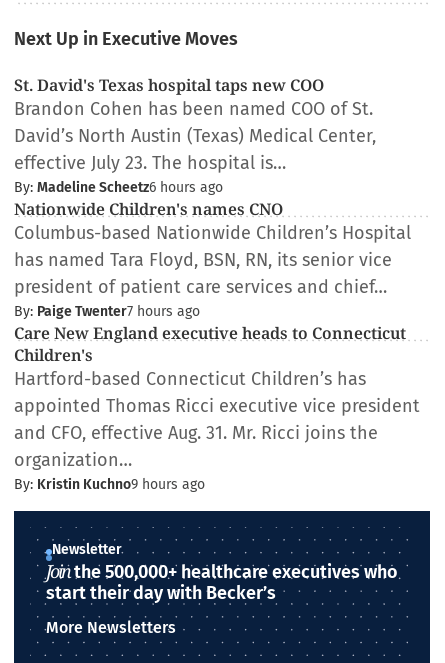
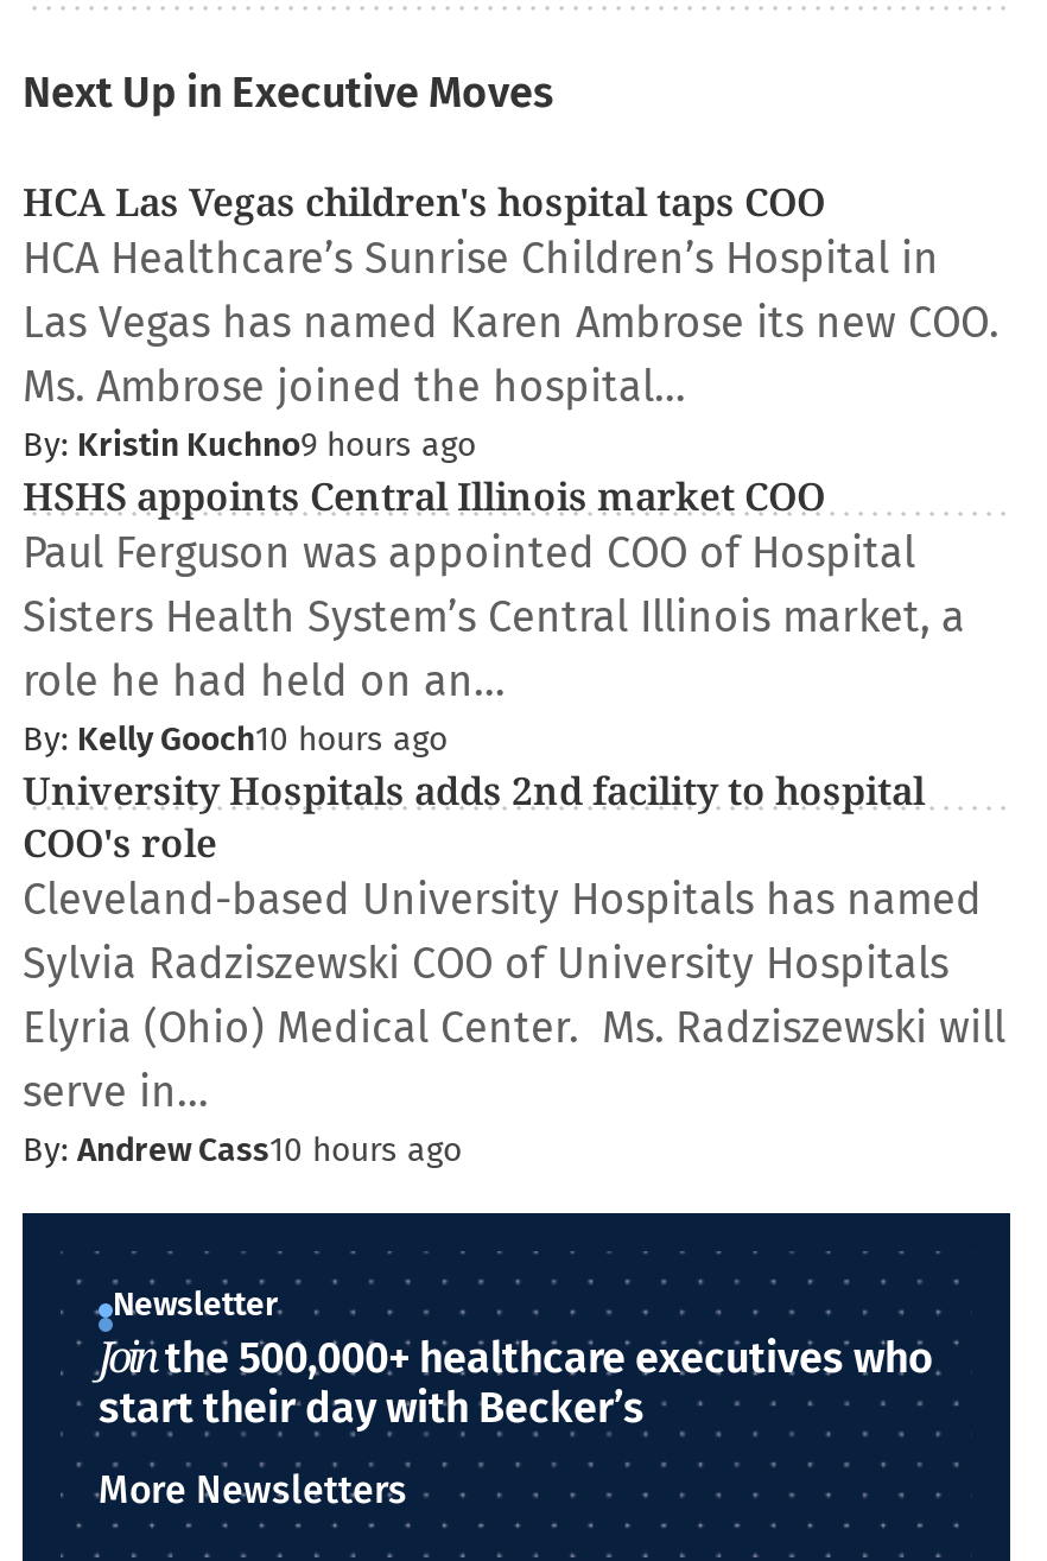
[14,74,420,493] St. David's Texas hospital taps new COO | Brandon Cohen has been named COO of St. | David’s North Austin (Texas) Medical Center, | effective July 23. The hospital is… | By: Madeline Scheetz6 hours ago | Nationwide Children's names CNO | Columbus-based Nationwide Children’s Hospital | has named Tara Floyd, BSN, RN, its senior vice | president of patient care services and chief… | By: Paige Twenter7 hours ago | Care New England executive heads to Connecticut | Children's | Hartford-based Connecticut Children’s has | appointed Thomas Ricci executive vice president | and CFO, effective Aug. 31. Mr. Ricci joins the | organization… | By: Kristin Kuchno9 hours ago -> [23,176,1005,1170] HCA Las Vegas children's hospital taps COO | HCA Healthcare’s Sunrise Children’s Hospital in | Las Vegas has named Karen Ambrose its new COO. | Ms. Ambrose joined the hospital… | By: Kristin Kuchno | HSHS appoints Central Illinois market COO | Paul Ferguson was appointed COO of Hospital | Sisters Health System’s Central Illinois market, a | role he had held on an… | By: Kelly Gooch | University Hospitals adds 2nd facility to hospital | COO's role | Cleveland-based University Hospitals has named | Sylvia Radziszewski COO of University Hospitals | Elyria (Ohio) Medical Center. Ms. Radziszewski will | serve in… | By: Andrew Cass

